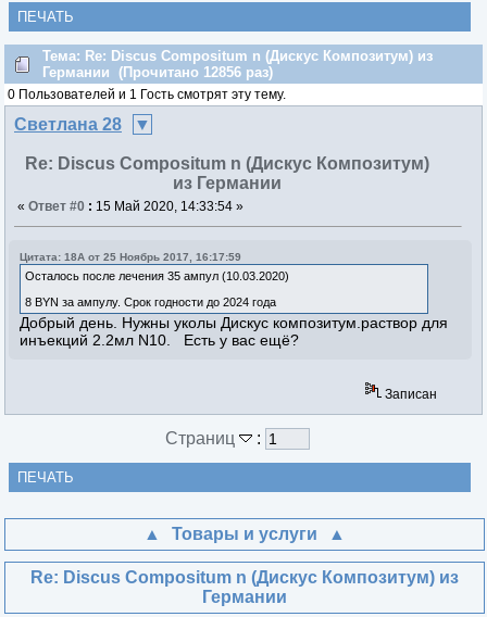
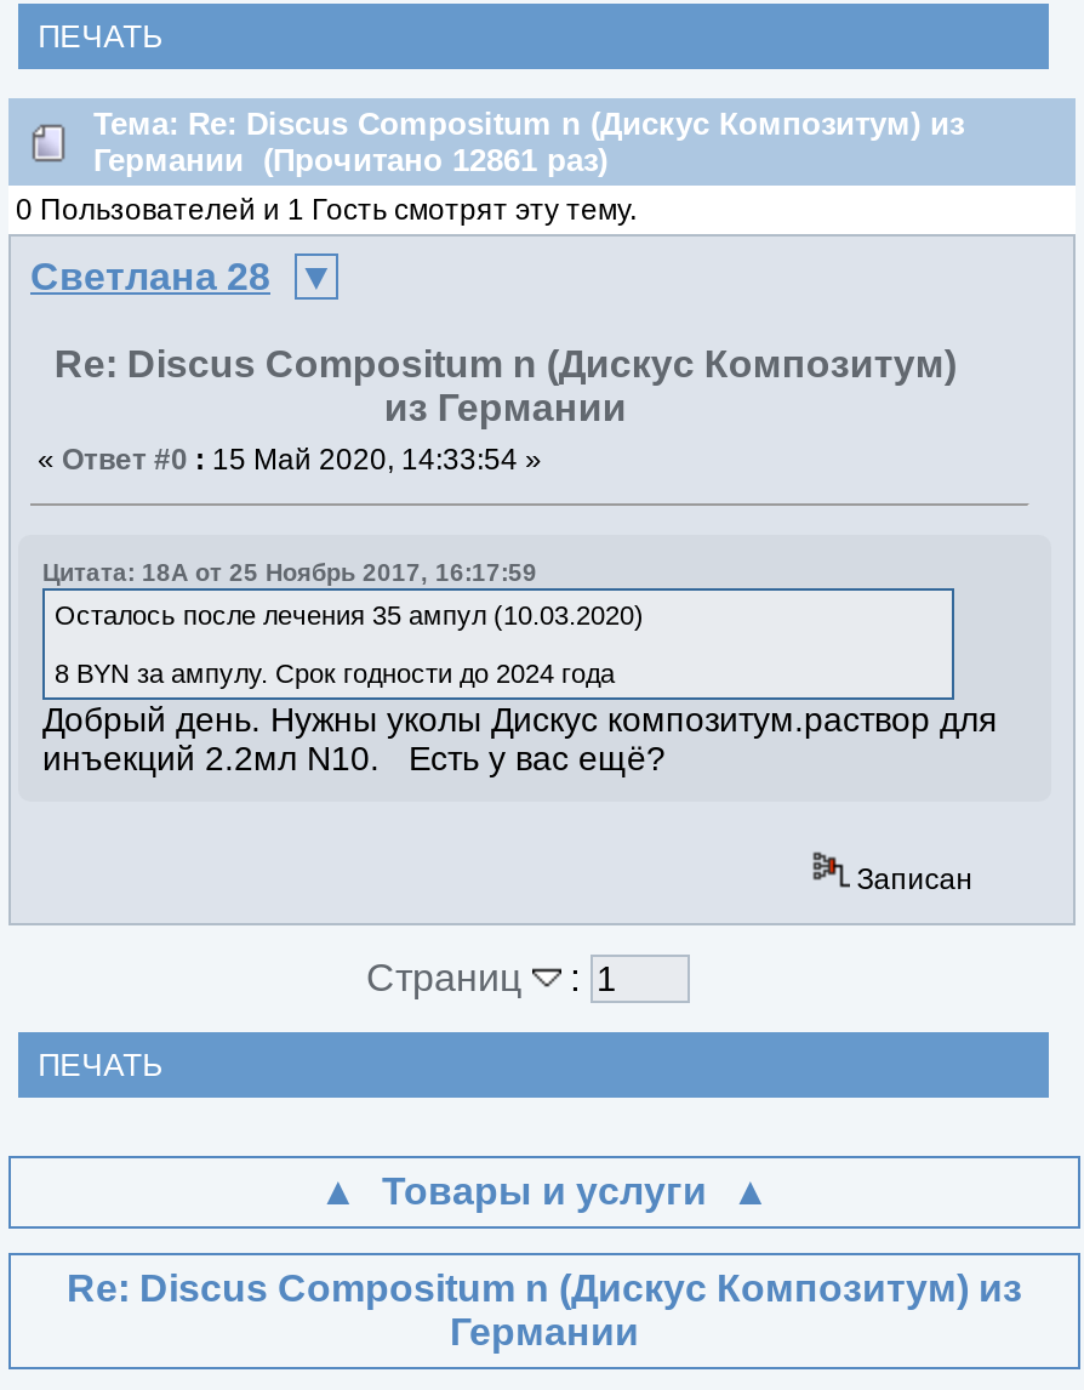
[42,64,273,80] Германии (Прочитано 12856 раз) -> [93,141,607,178] Германии (Прочитано 12861 раз)

